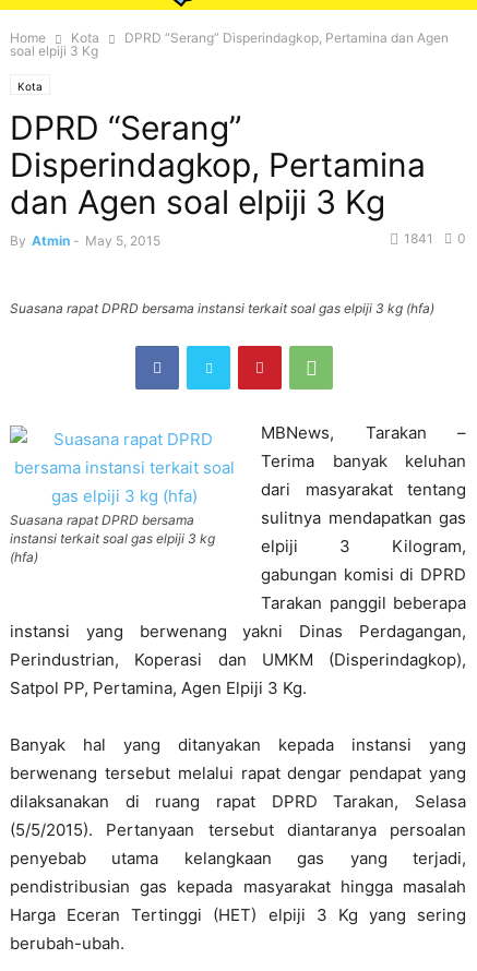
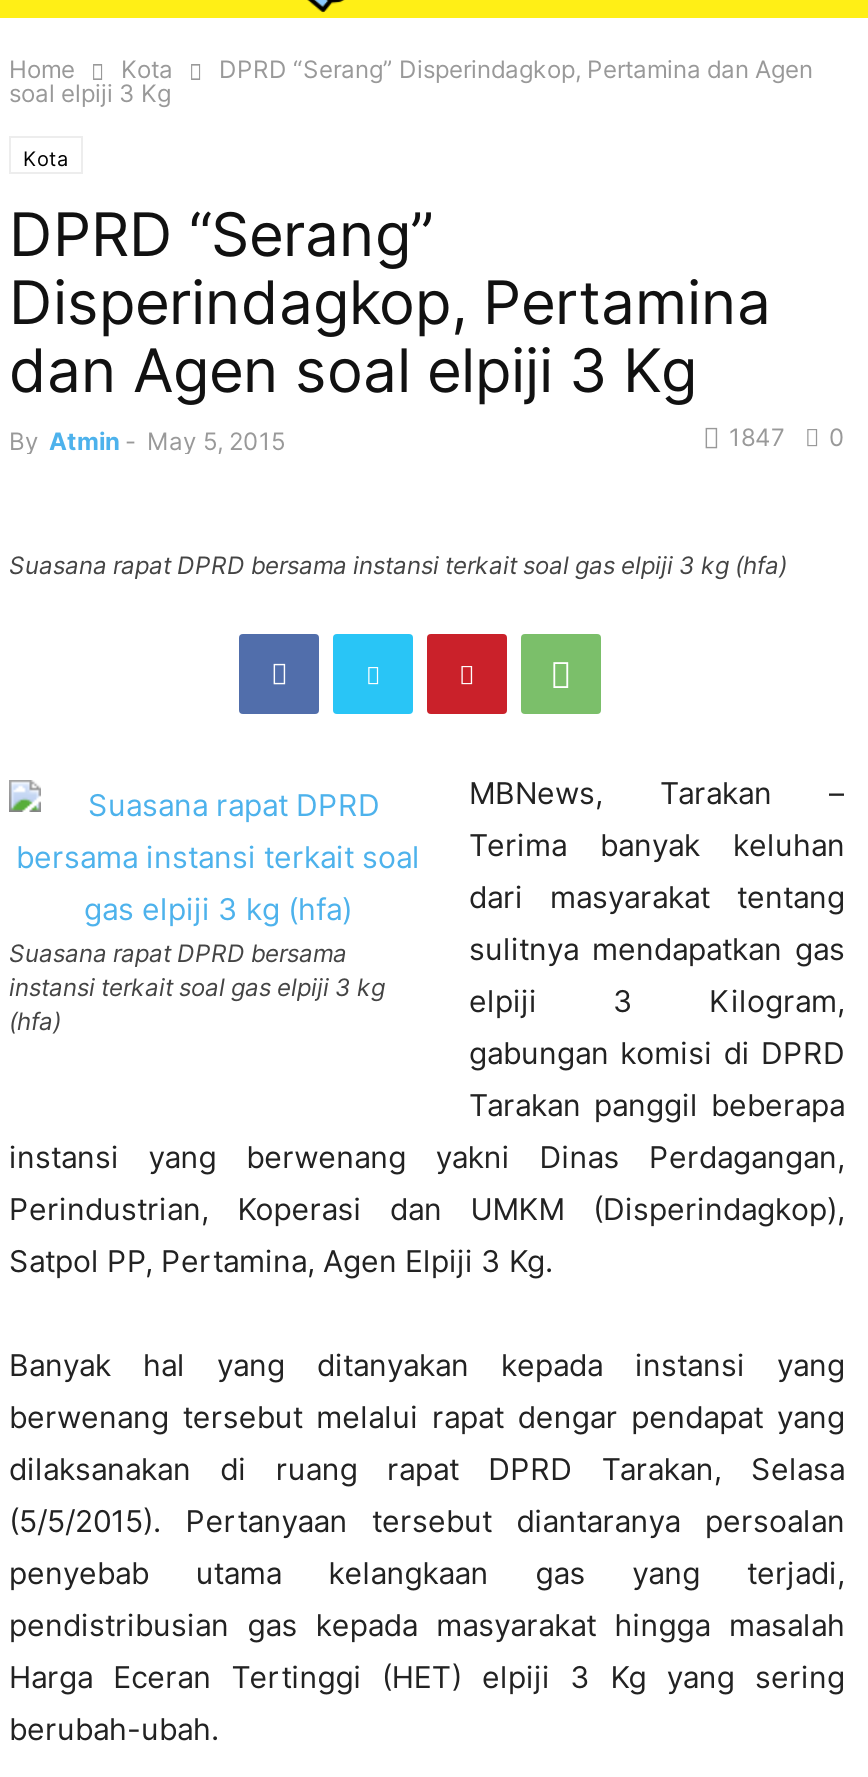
[404,230,466,246] 1841 0 -> [729,421,845,451] 1847 0

